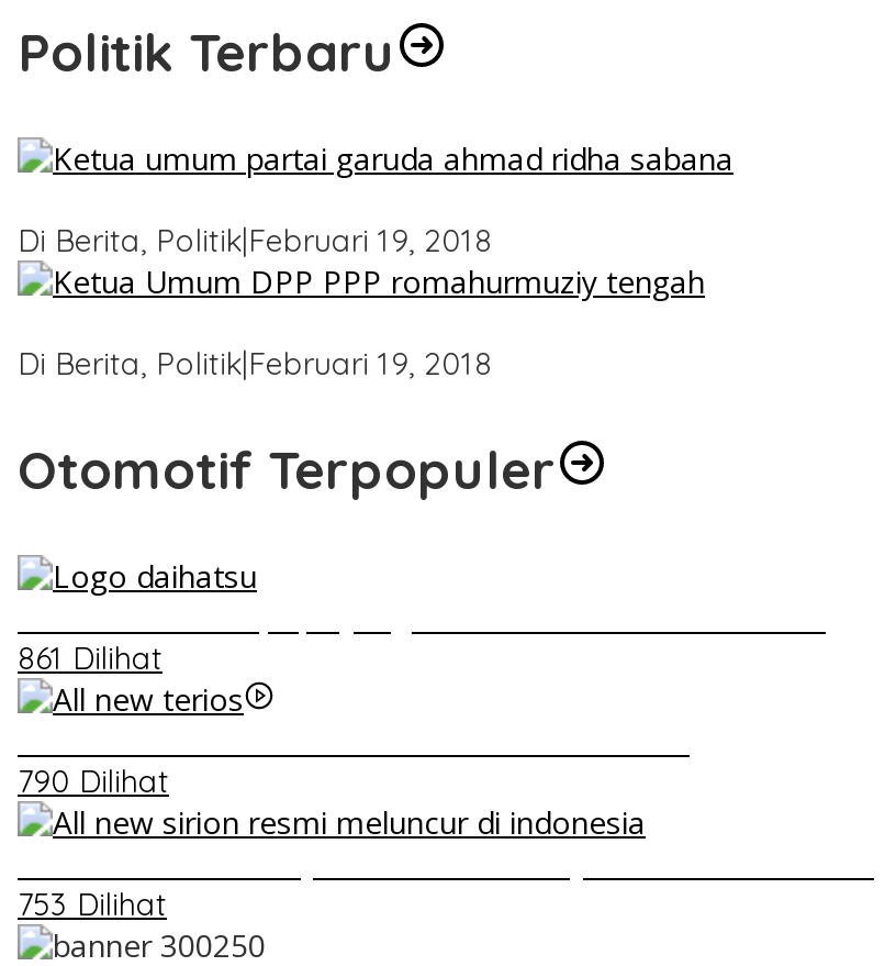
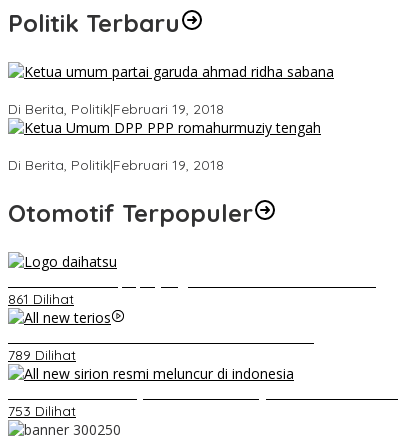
[18,762,169,802] 790 Dilihat -> [8,346,76,364] 789 Dilihat

